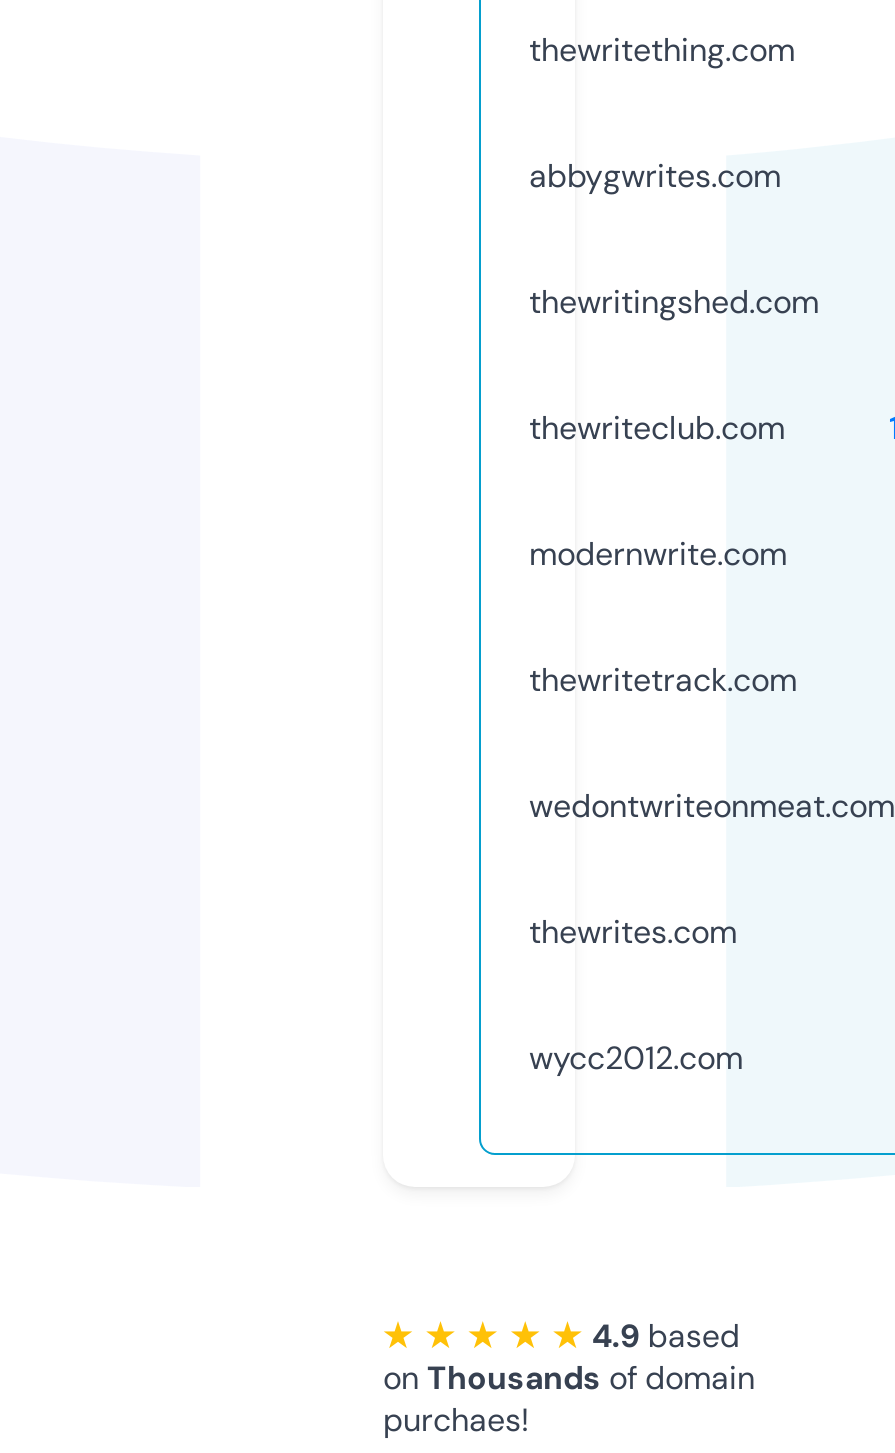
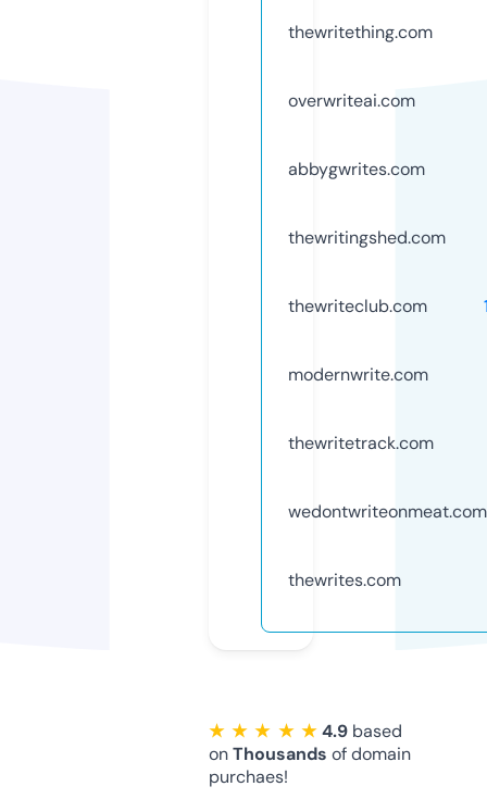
none -> [288,89,415,112] overwriteai.com
moved [529,155,895,953] -> [288,157,487,591]: abbygwrites.com | thewritingshed.com | thewriteclub.com | modernwrite.com | thewritetrack.com | wedontwriteonmeat.com | thewrites.com
[529,1037,743,1079] wycc2012.com -> none

